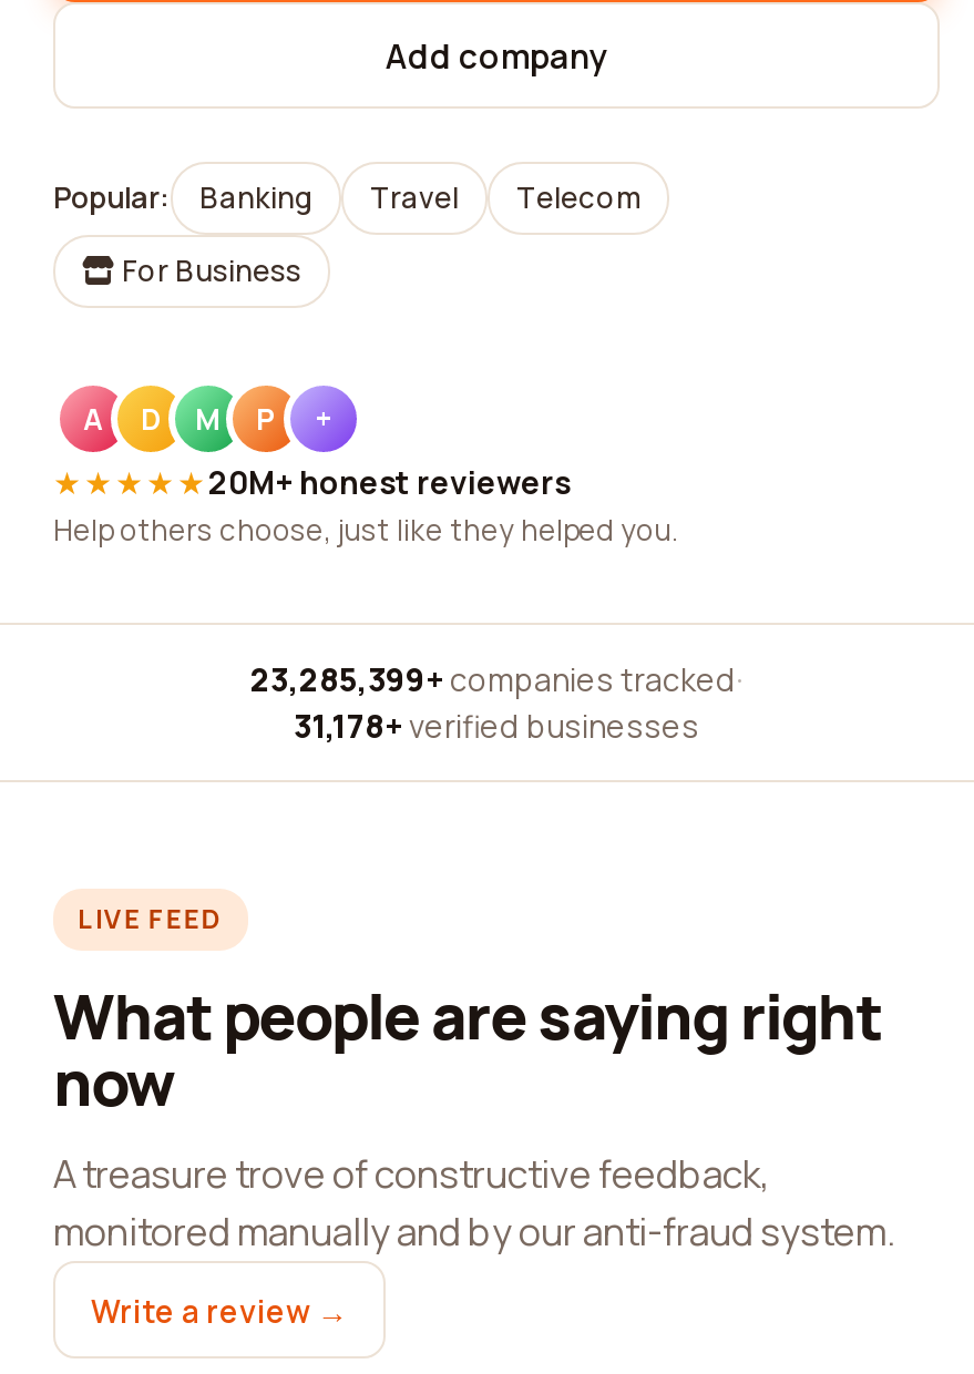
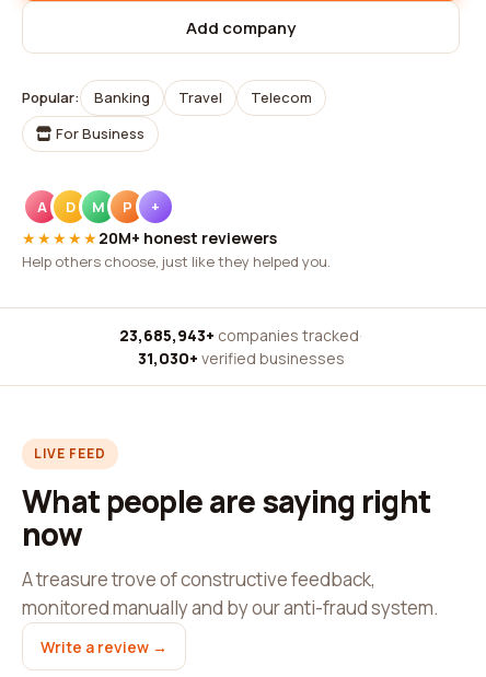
[250,658,742,700] 23,285,399+ companies tracked · -> [119,325,362,346] 23,685,943+ companies tracked ·
[294,705,699,747] 31,178+ verified businesses -> [137,348,344,369] 31,030+ verified businesses

